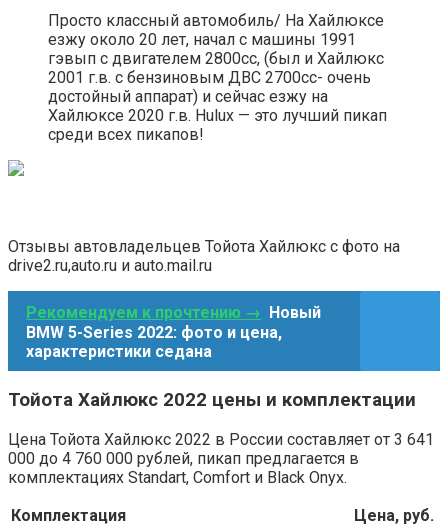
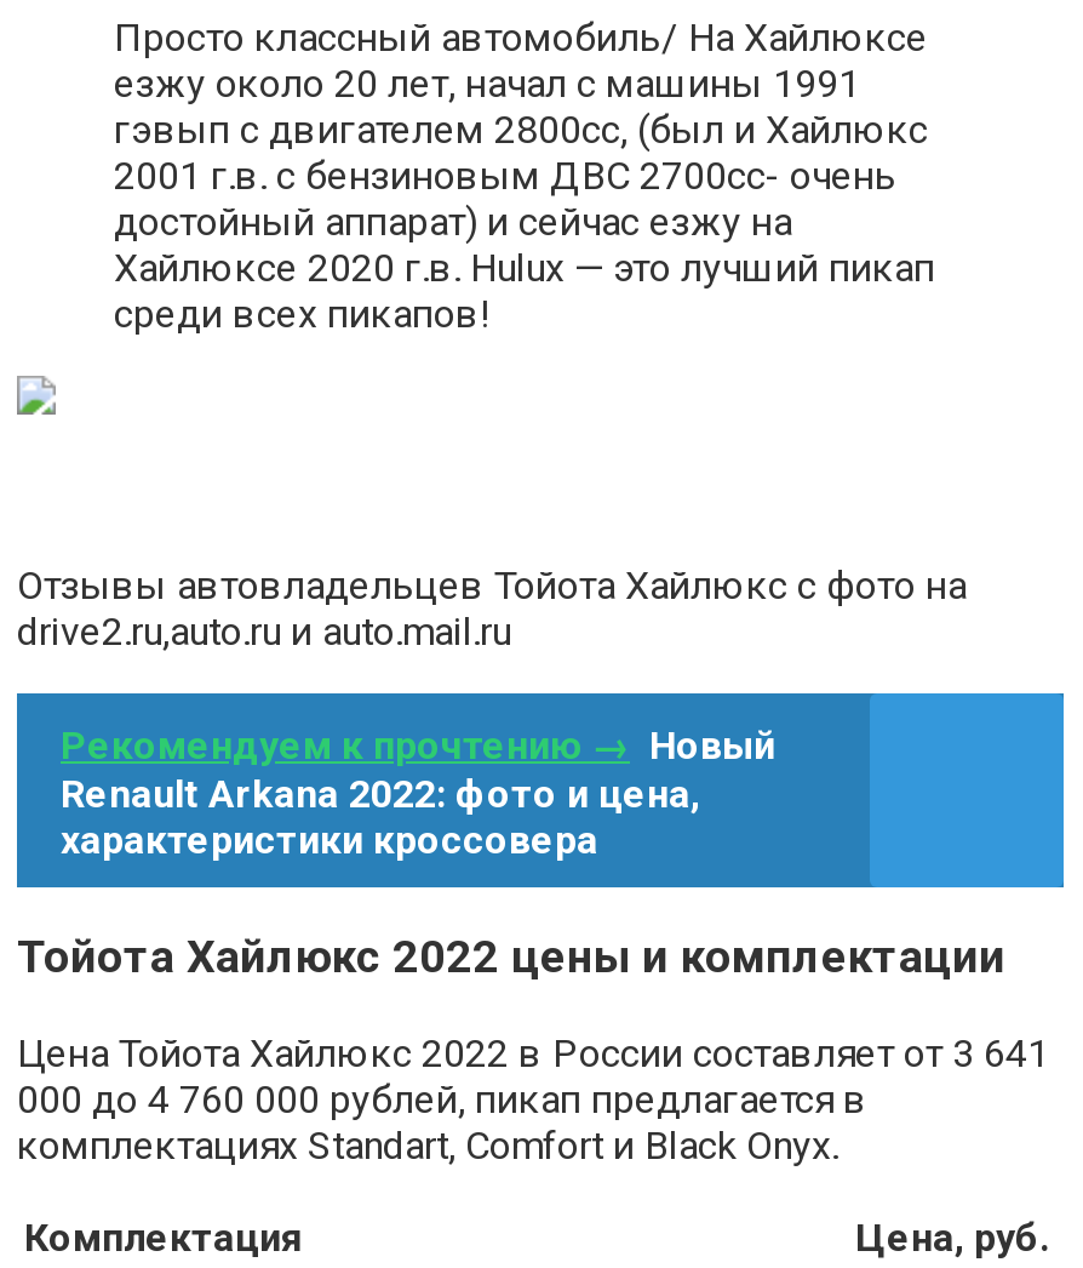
[26,323,282,342] BMW 5-Series 2022: фото и цена, -> [61,770,700,816] Renault Arkana 2022: фото и цена,
[26,342,212,361] характеристики седана -> [61,816,598,862] характеристики кроссовера

